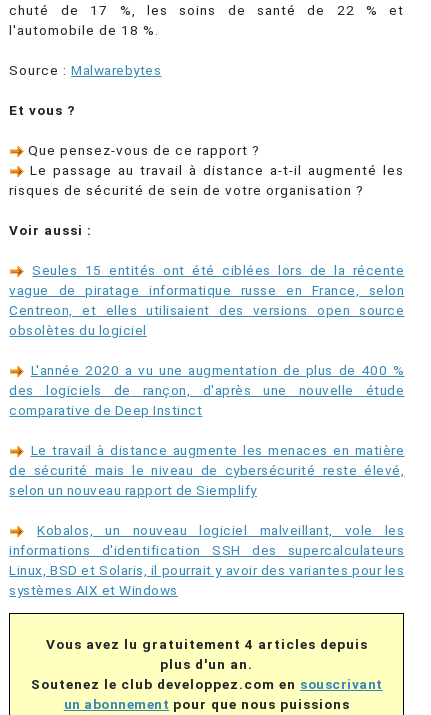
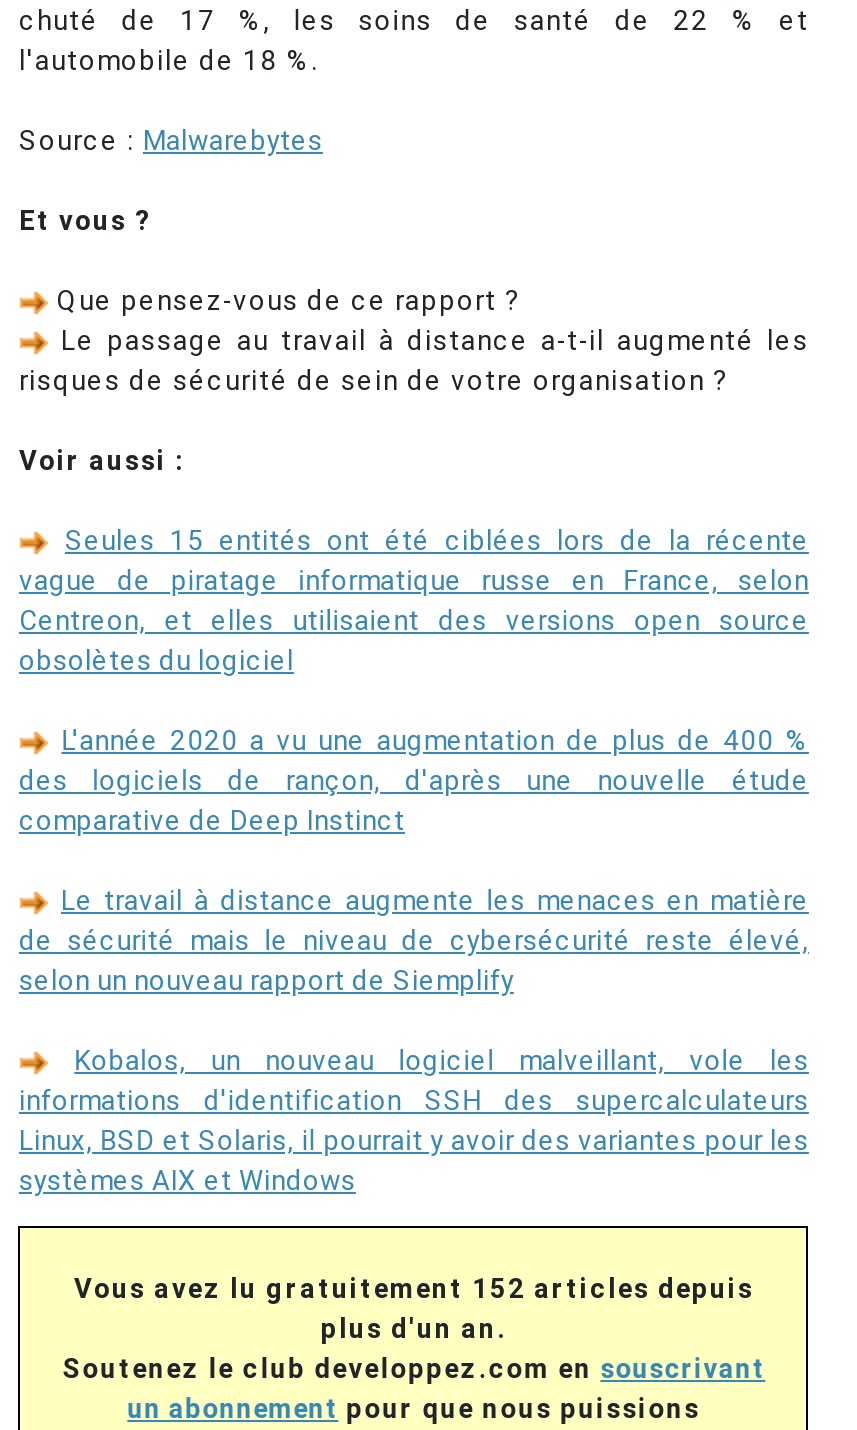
[46,636,368,652] Vous avez lu gratuitement 4 articles depuis -> [74,1273,754,1305] Vous avez lu gratuitement 152 articles depuis

